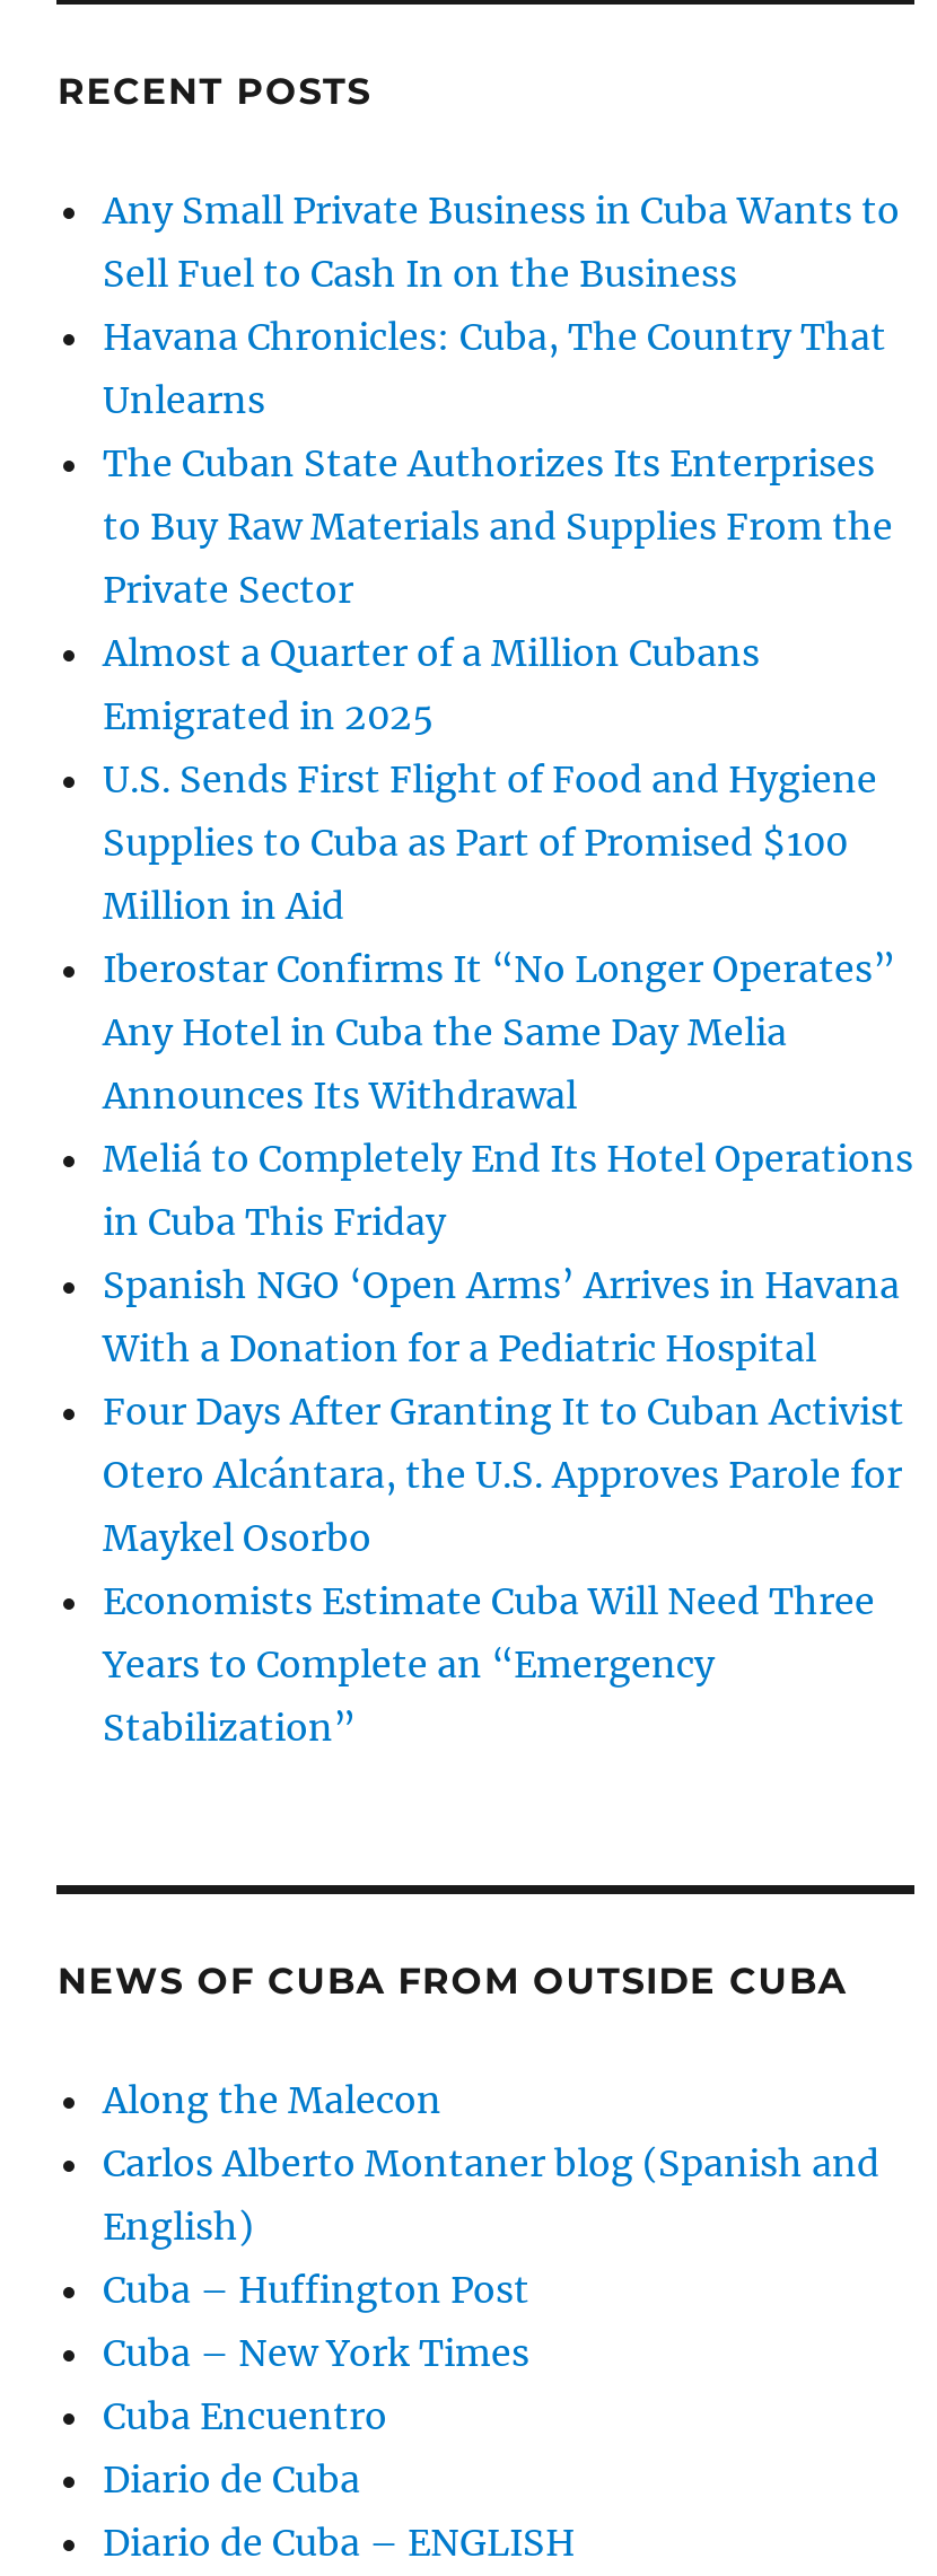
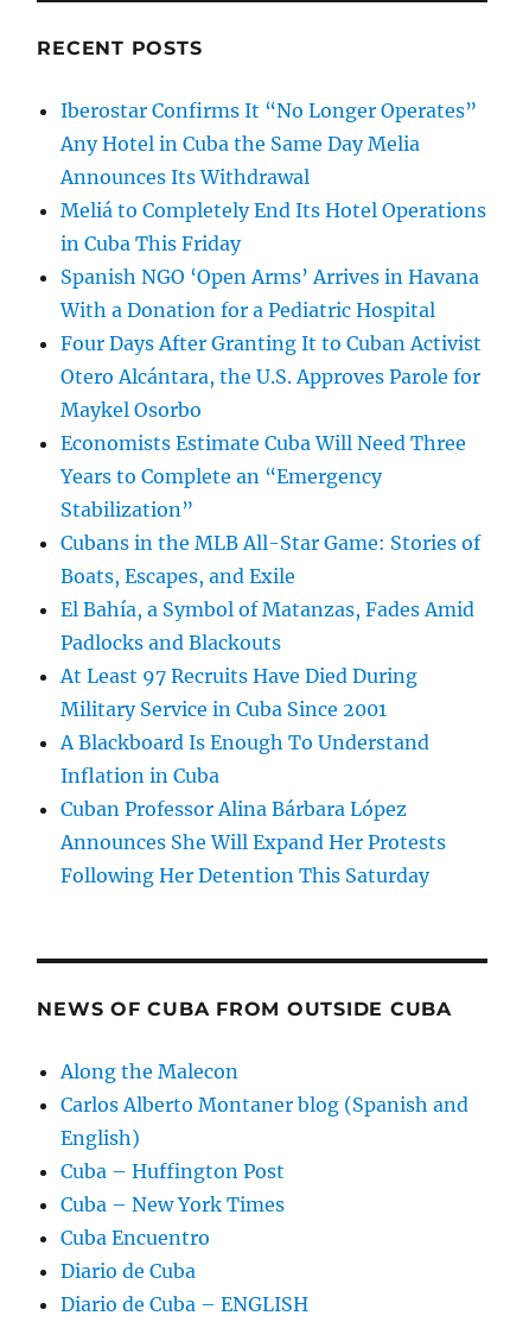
[103,186,900,927] Any Small Private Business in Cuba Wants to | Sell Fuel to Cash In on the Business | Havana Chronicles: Cuba, The Country That | Unlearns | The Cuban State Authorizes Its Enterprises | to Buy Raw Materials and Supplies From the | Private Sector | Almost a Quarter of a Million Cubans | Emigrated in 2025 | U.S. Sends First Flight of Food and Hygiene | Supplies to Cuba as Part of Promised $100 | Million in Aid -> none
moved [103,945,913,1749] -> [61,98,487,521]: Iberostar Confirms It “No Longer Operates” | Any Hotel in Cuba the Same Day Melia | Announces Its Withdrawal | ... | Years to Complete an “Emergency | Stabilization”
none -> [61,530,481,887] Cubans in the MLB All-Star Game: Stories of | Boats, Escapes, and Exile | El Bahía, a Symbol of Matanzas, Fades Amid | Padlocks and Blackouts | At Least 97 Recruits Have Died During | Military Service in Cuba Since 2001 | A Blackboard Is Enough To Understand | Inflation in Cuba | Cuban Professor Alina Bárbara López | Announces She Will Expand Her Protests | Following Her Detention This Saturday

